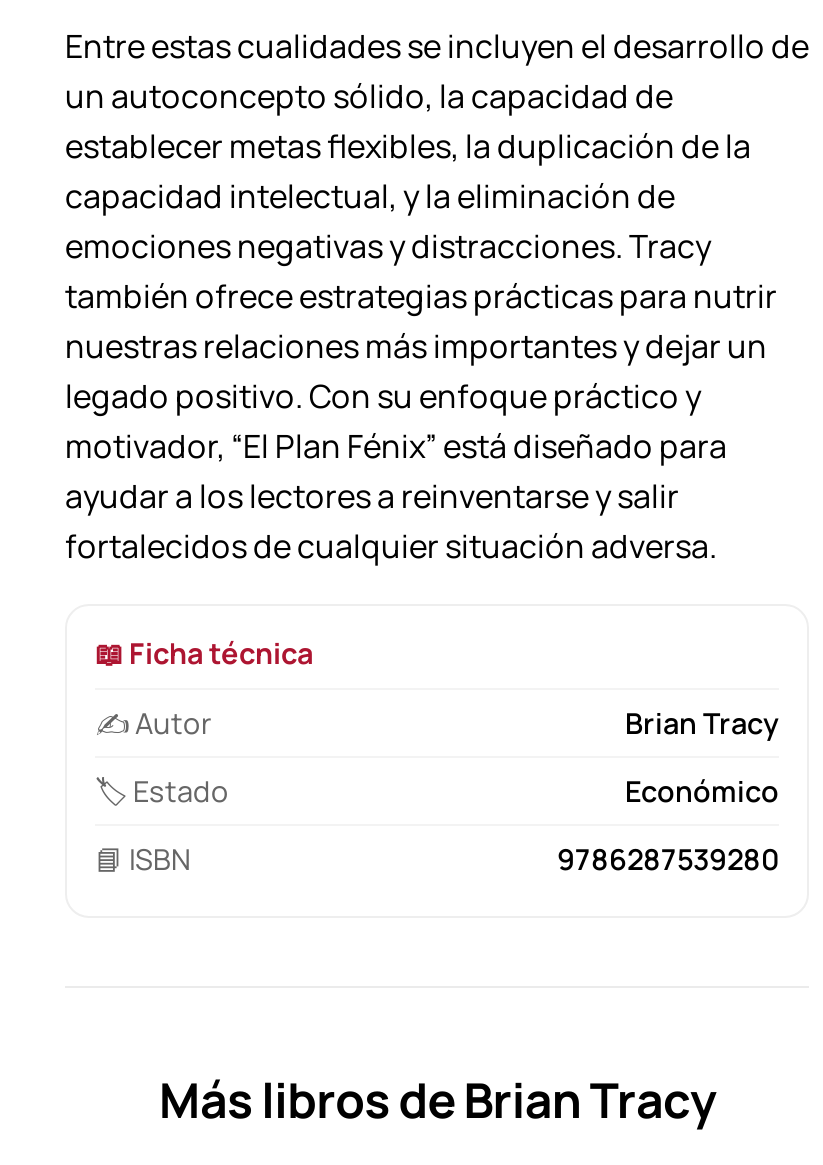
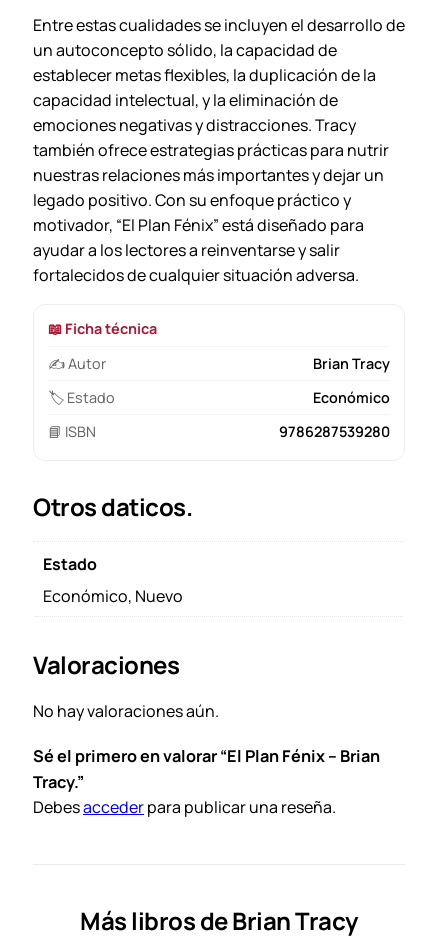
none -> [33,490,380,818] Otros daticos. | Estado | Económico, Nuevo | Valoraciones | No hay valoraciones aún. | Sé el primero en valorar “El Plan Fénix – Brian | Tracy.” | Debes acceder para publicar una reseña.

